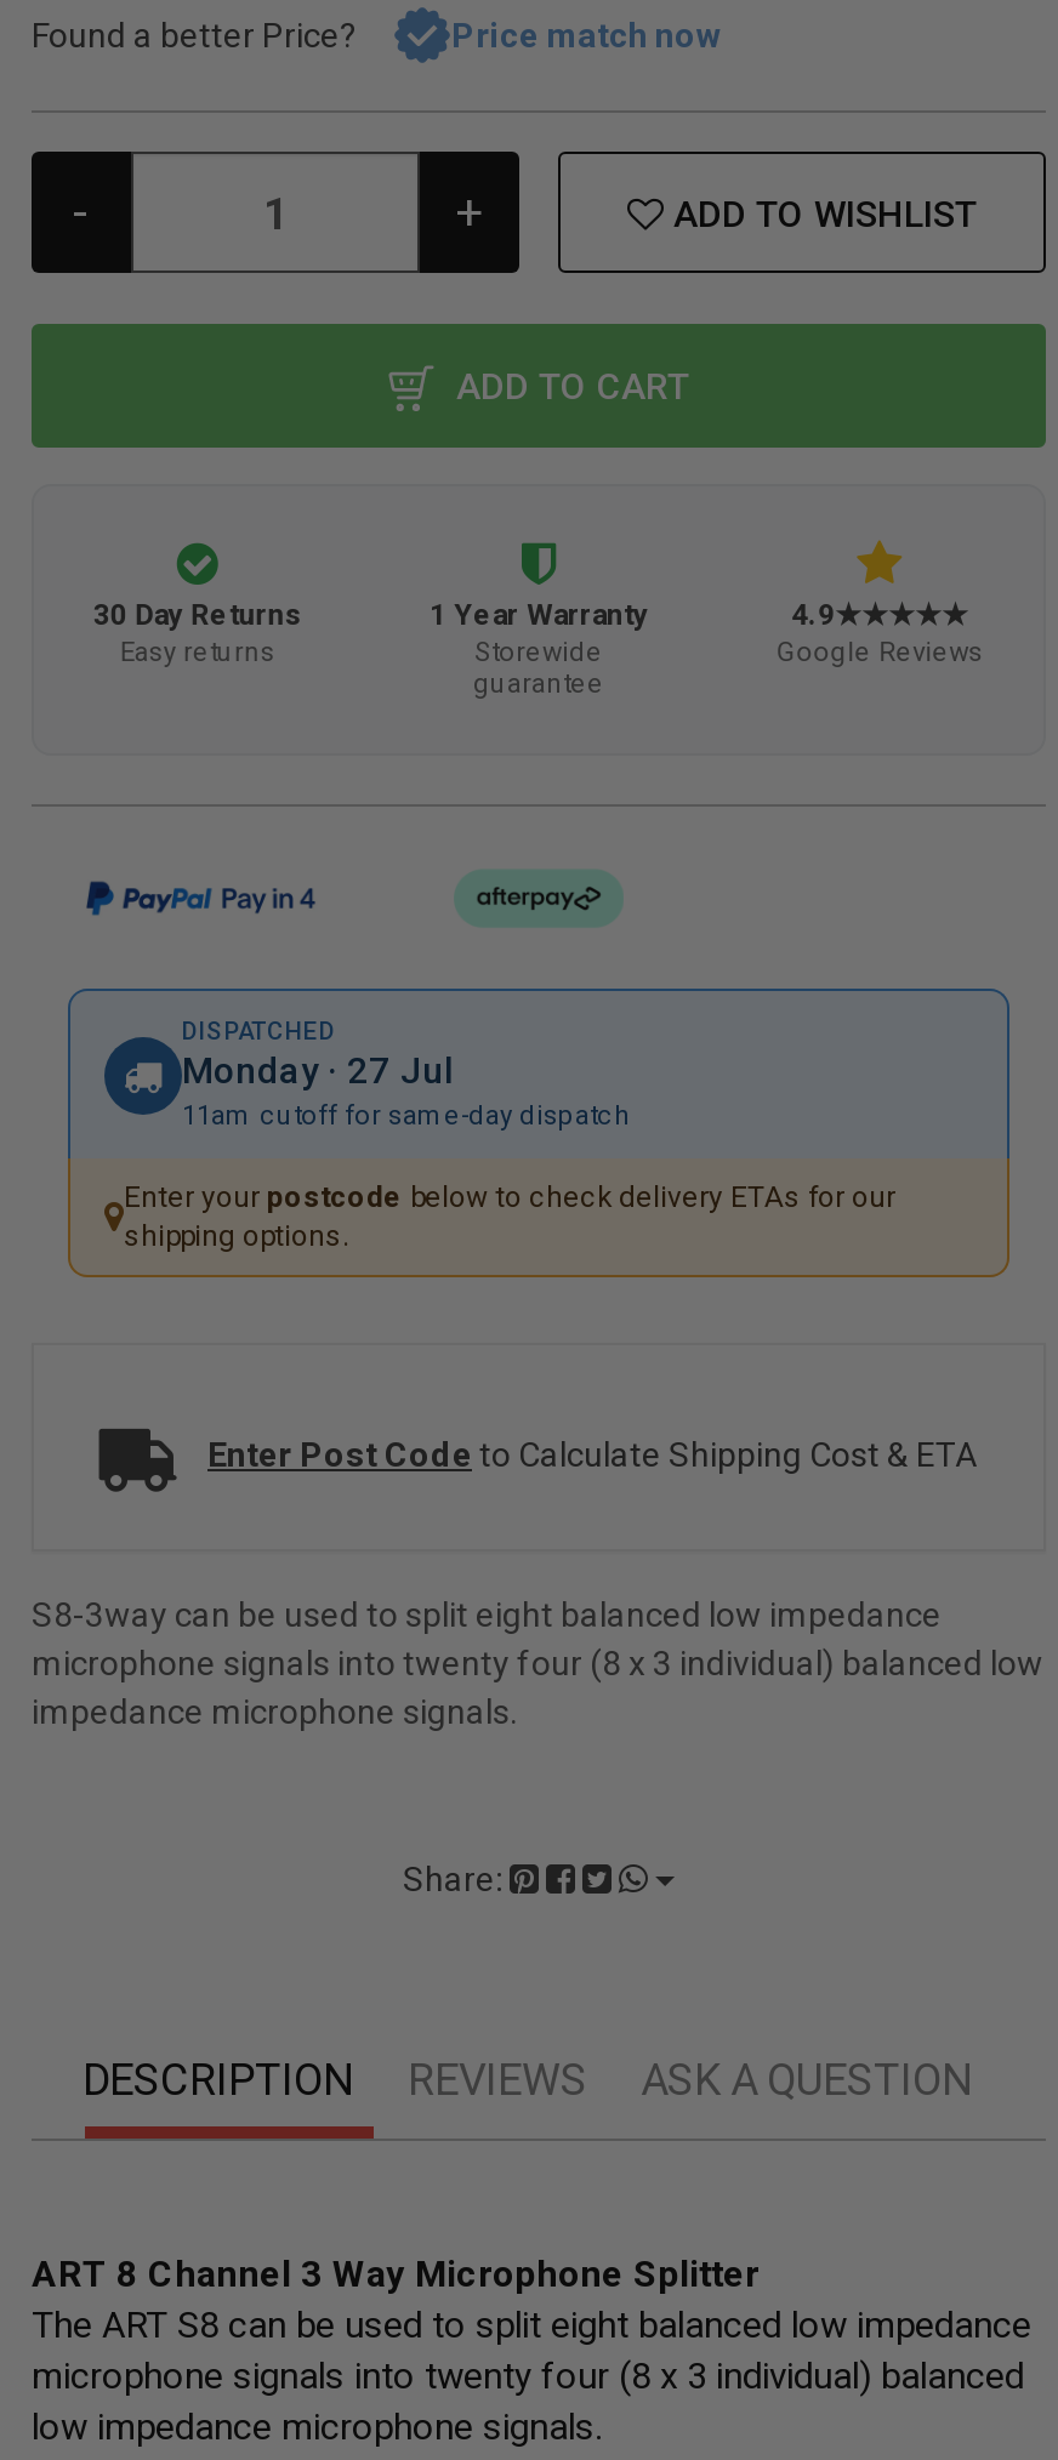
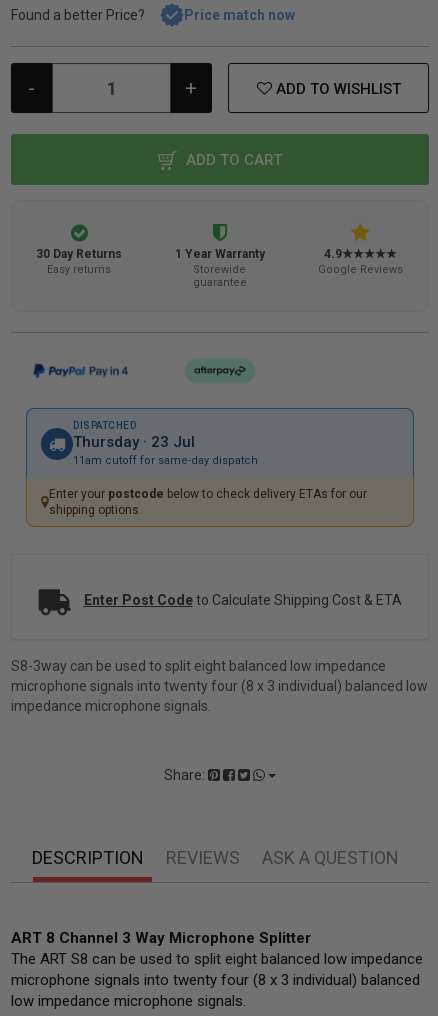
[182,1050,454,1094] Monday · 27 Jul -> [73,433,195,451] Thursday · 23 Jul

